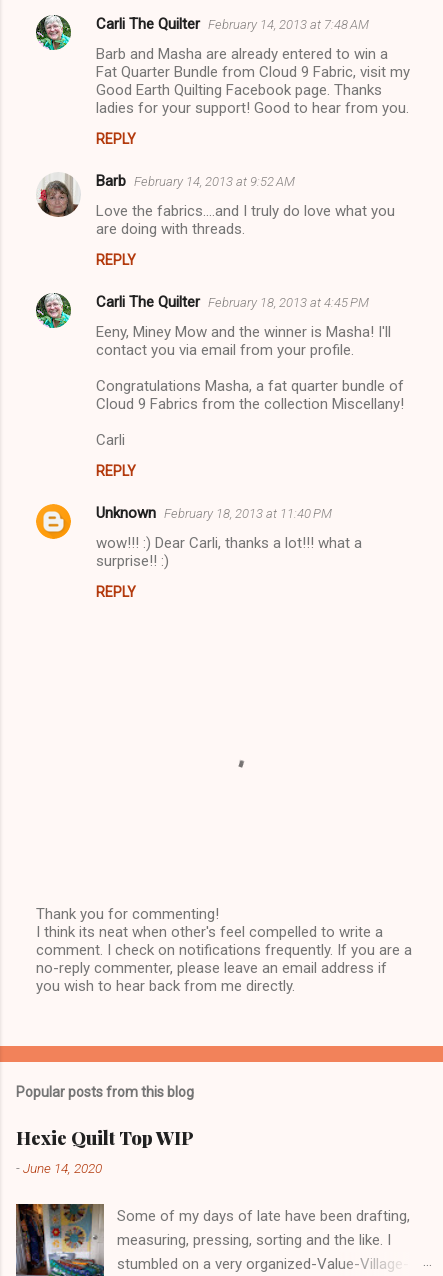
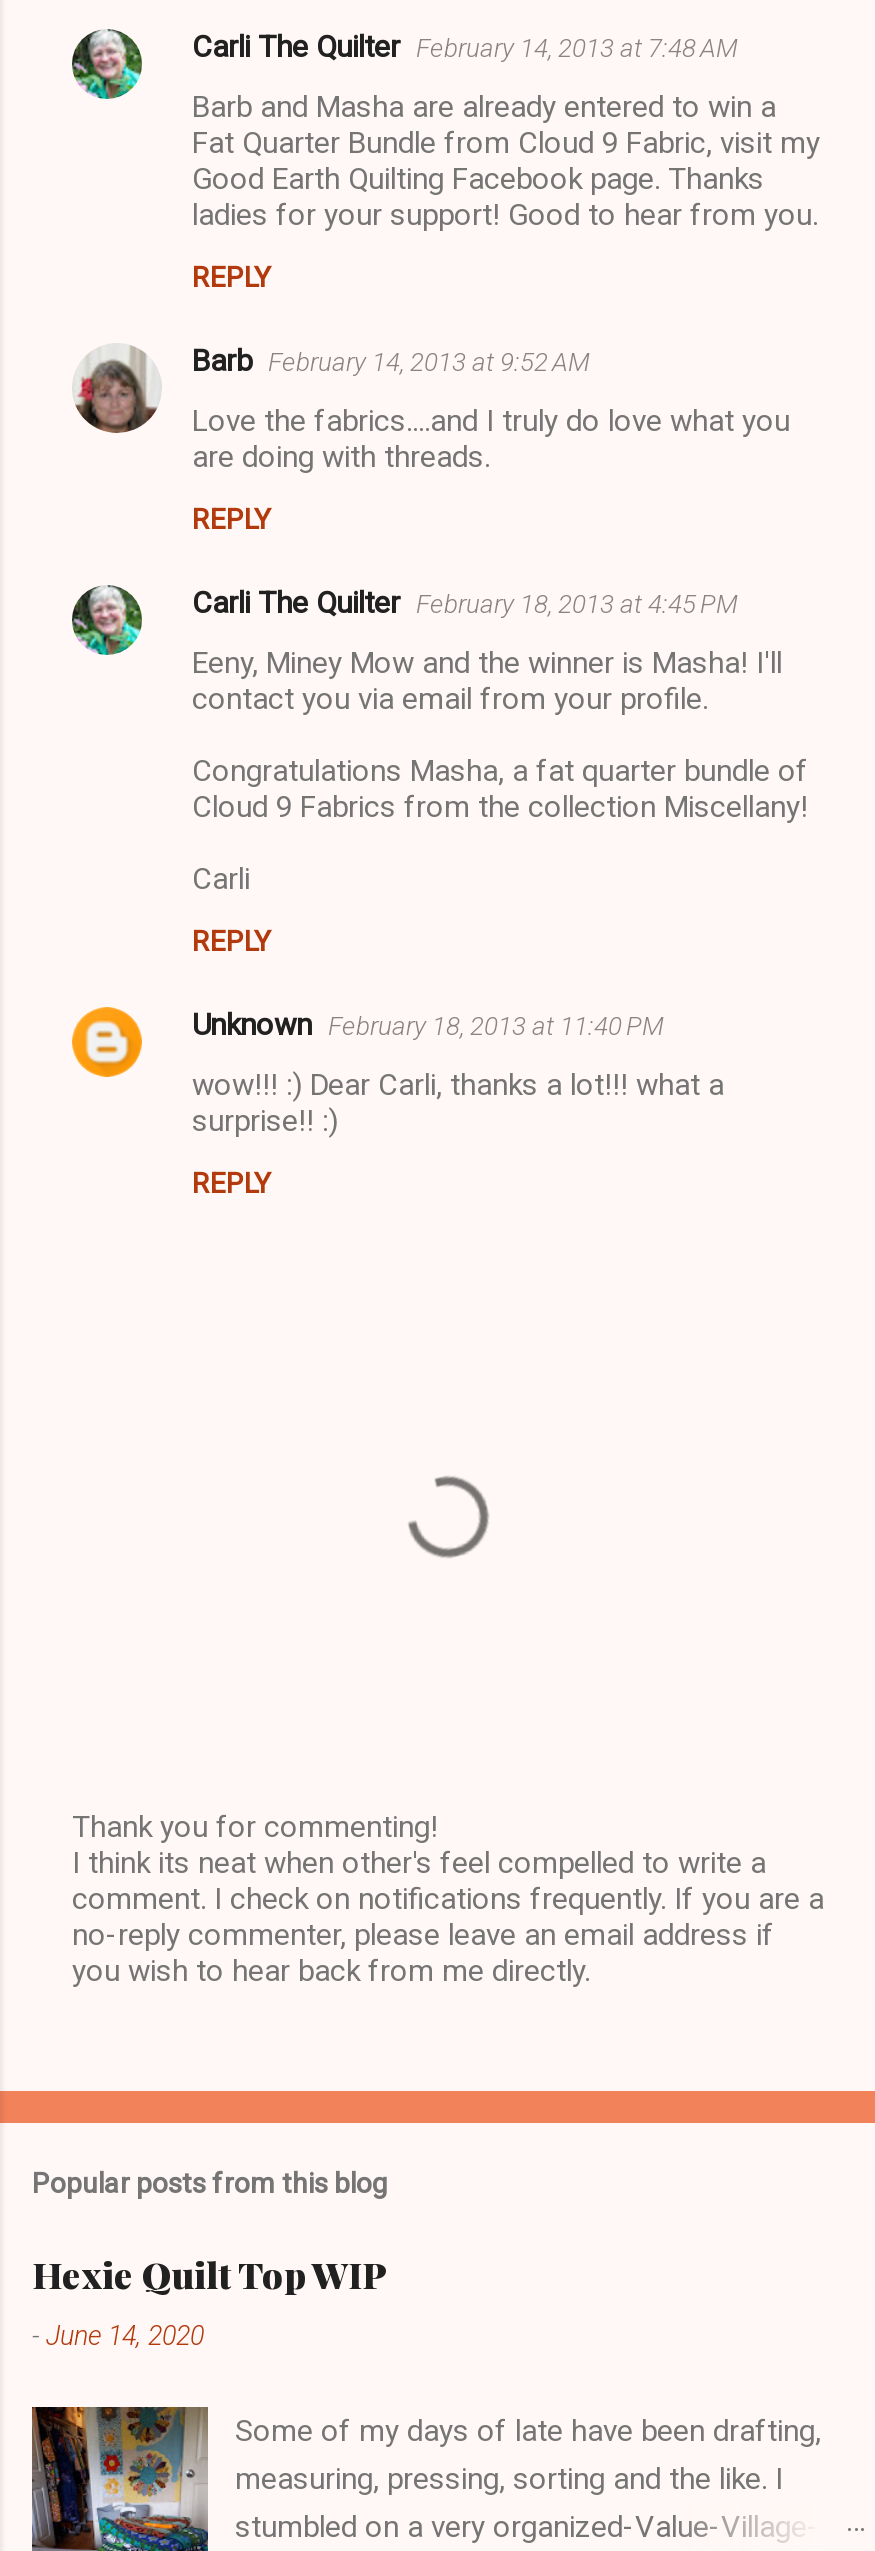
none -> [408,1475,490,1559] [image]

